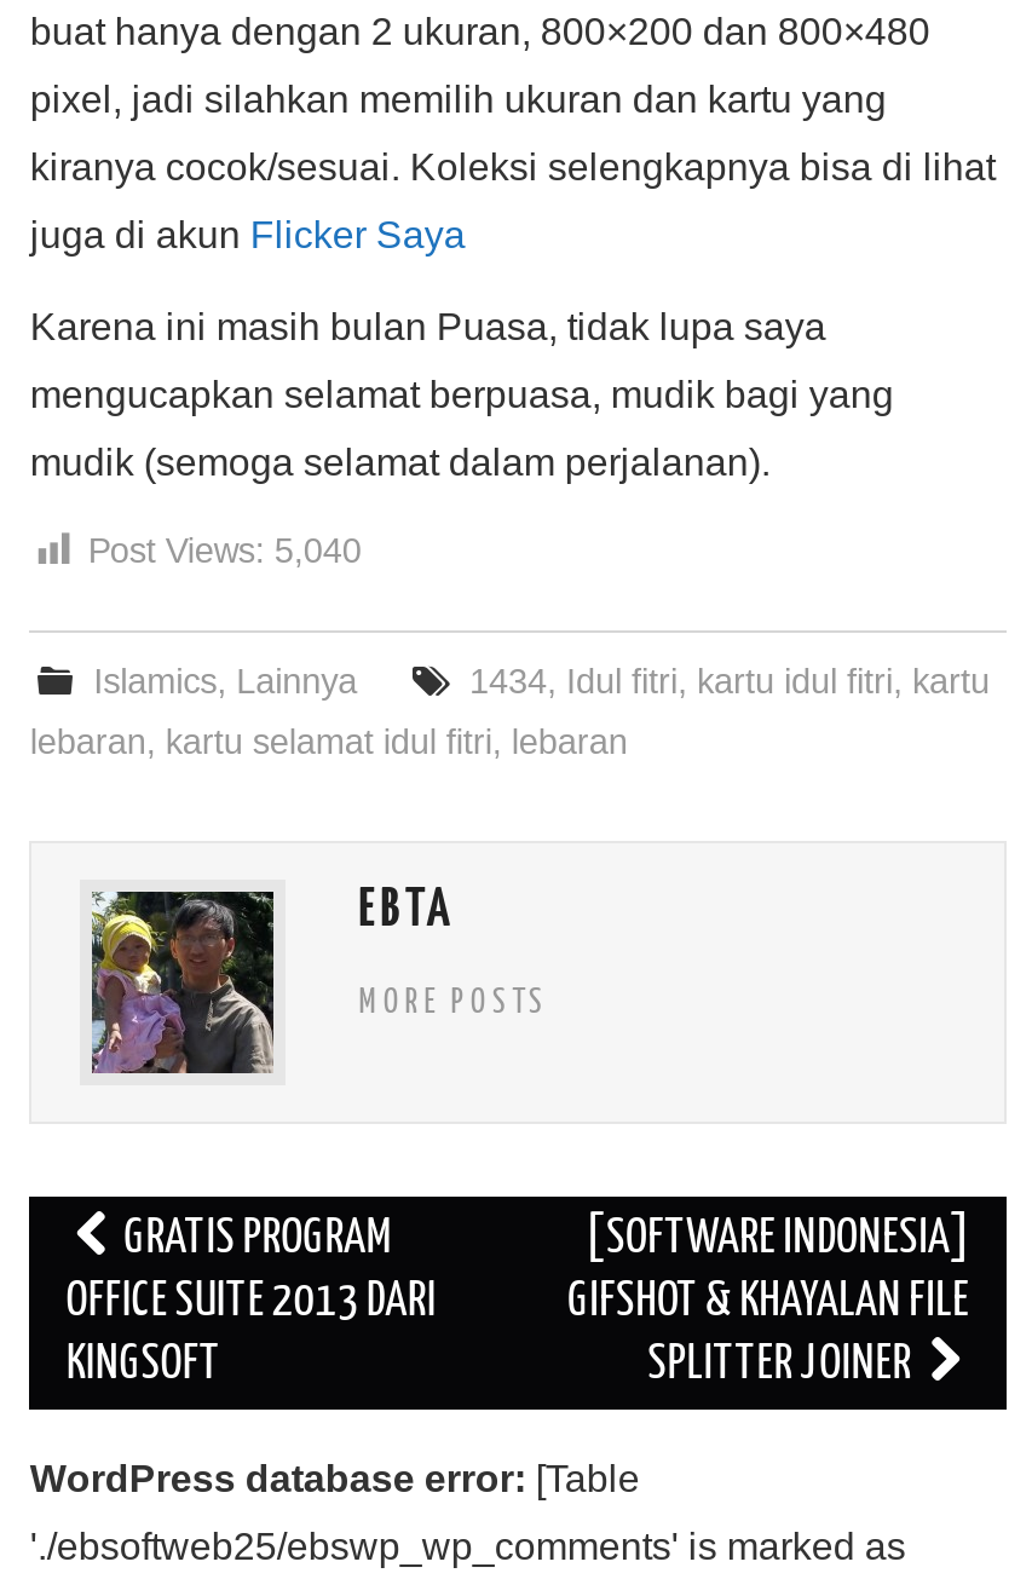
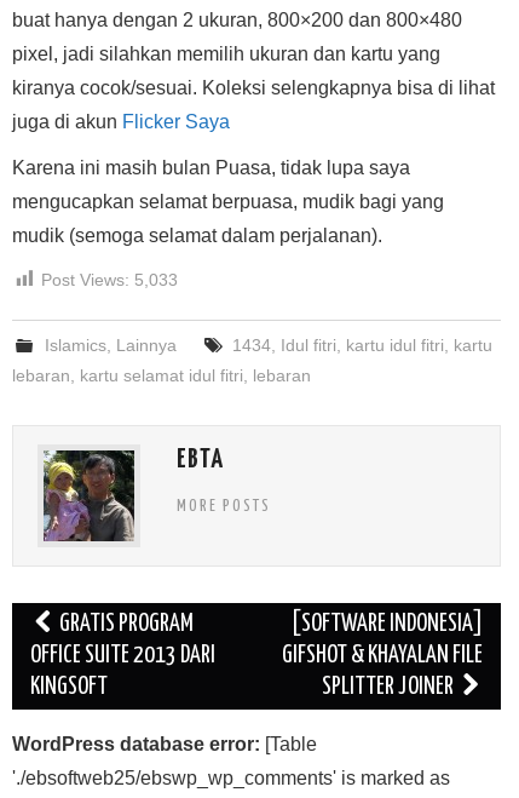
[88,531,362,570] Post Views: 5,040 -> [42,270,178,289] Post Views: 5,033

